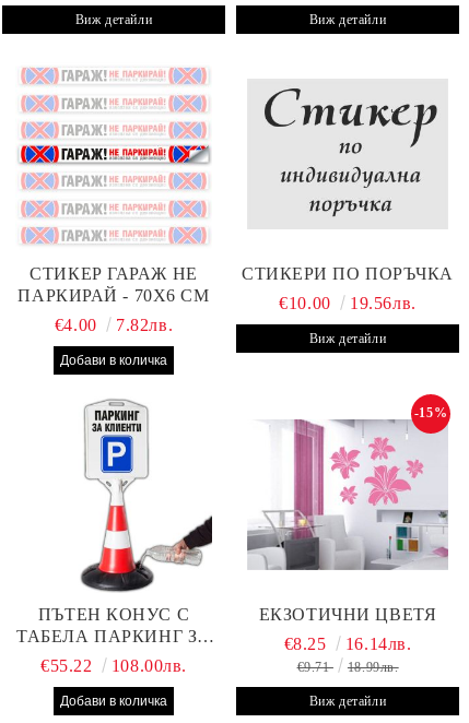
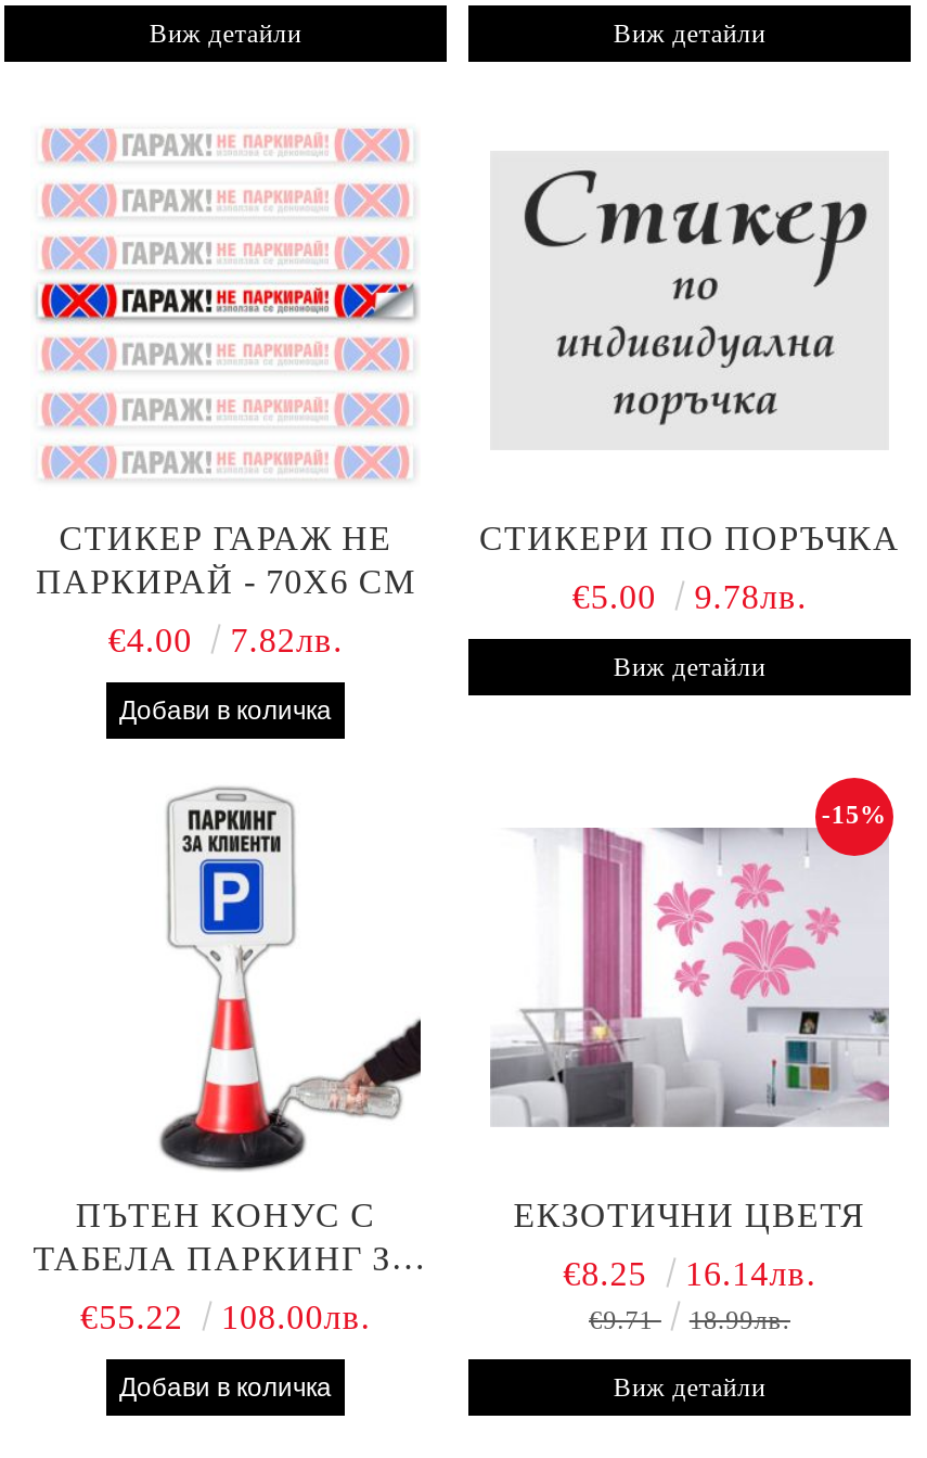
[279,293,416,312] €10.00 | 19.56лв. -> [572,577,807,614] €5.00 | 9.78лв.

